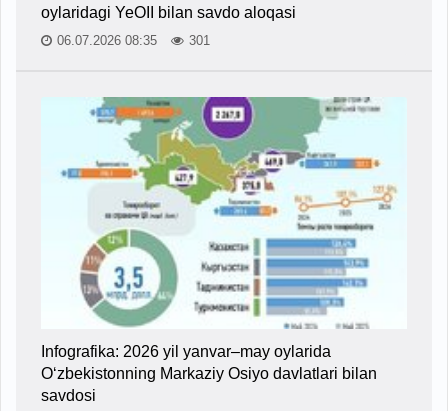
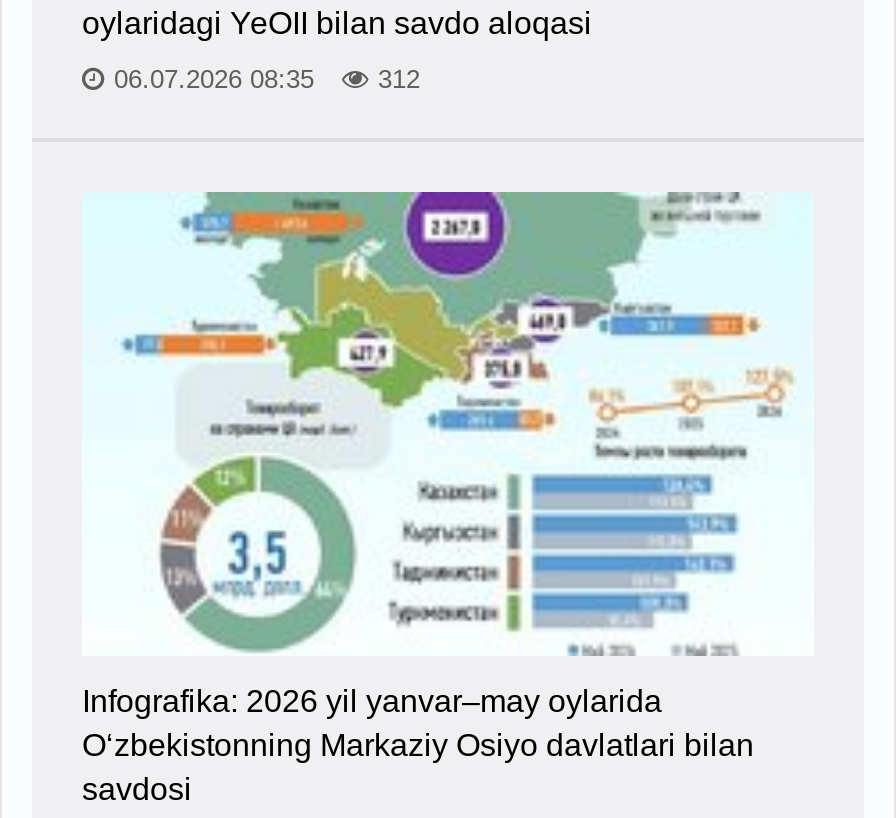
[57,32,210,47] 06.07.2026 08:35 301 -> [114,65,420,95] 06.07.2026 08:35 312

